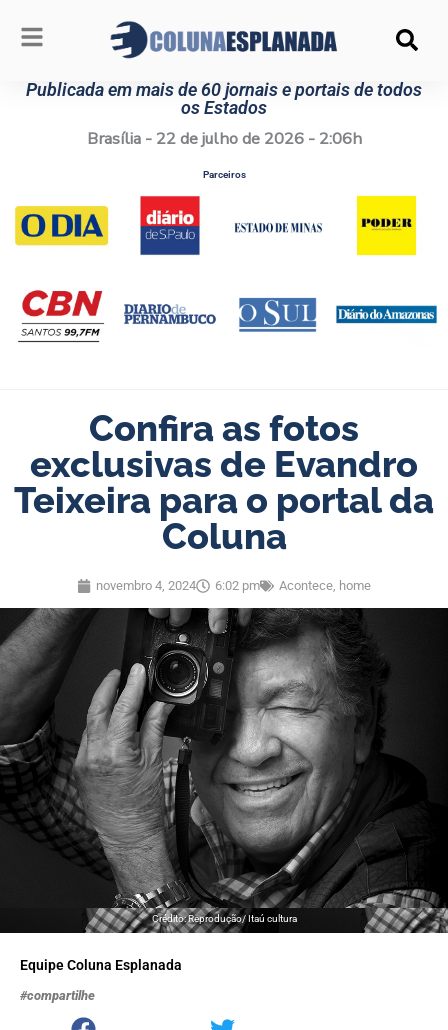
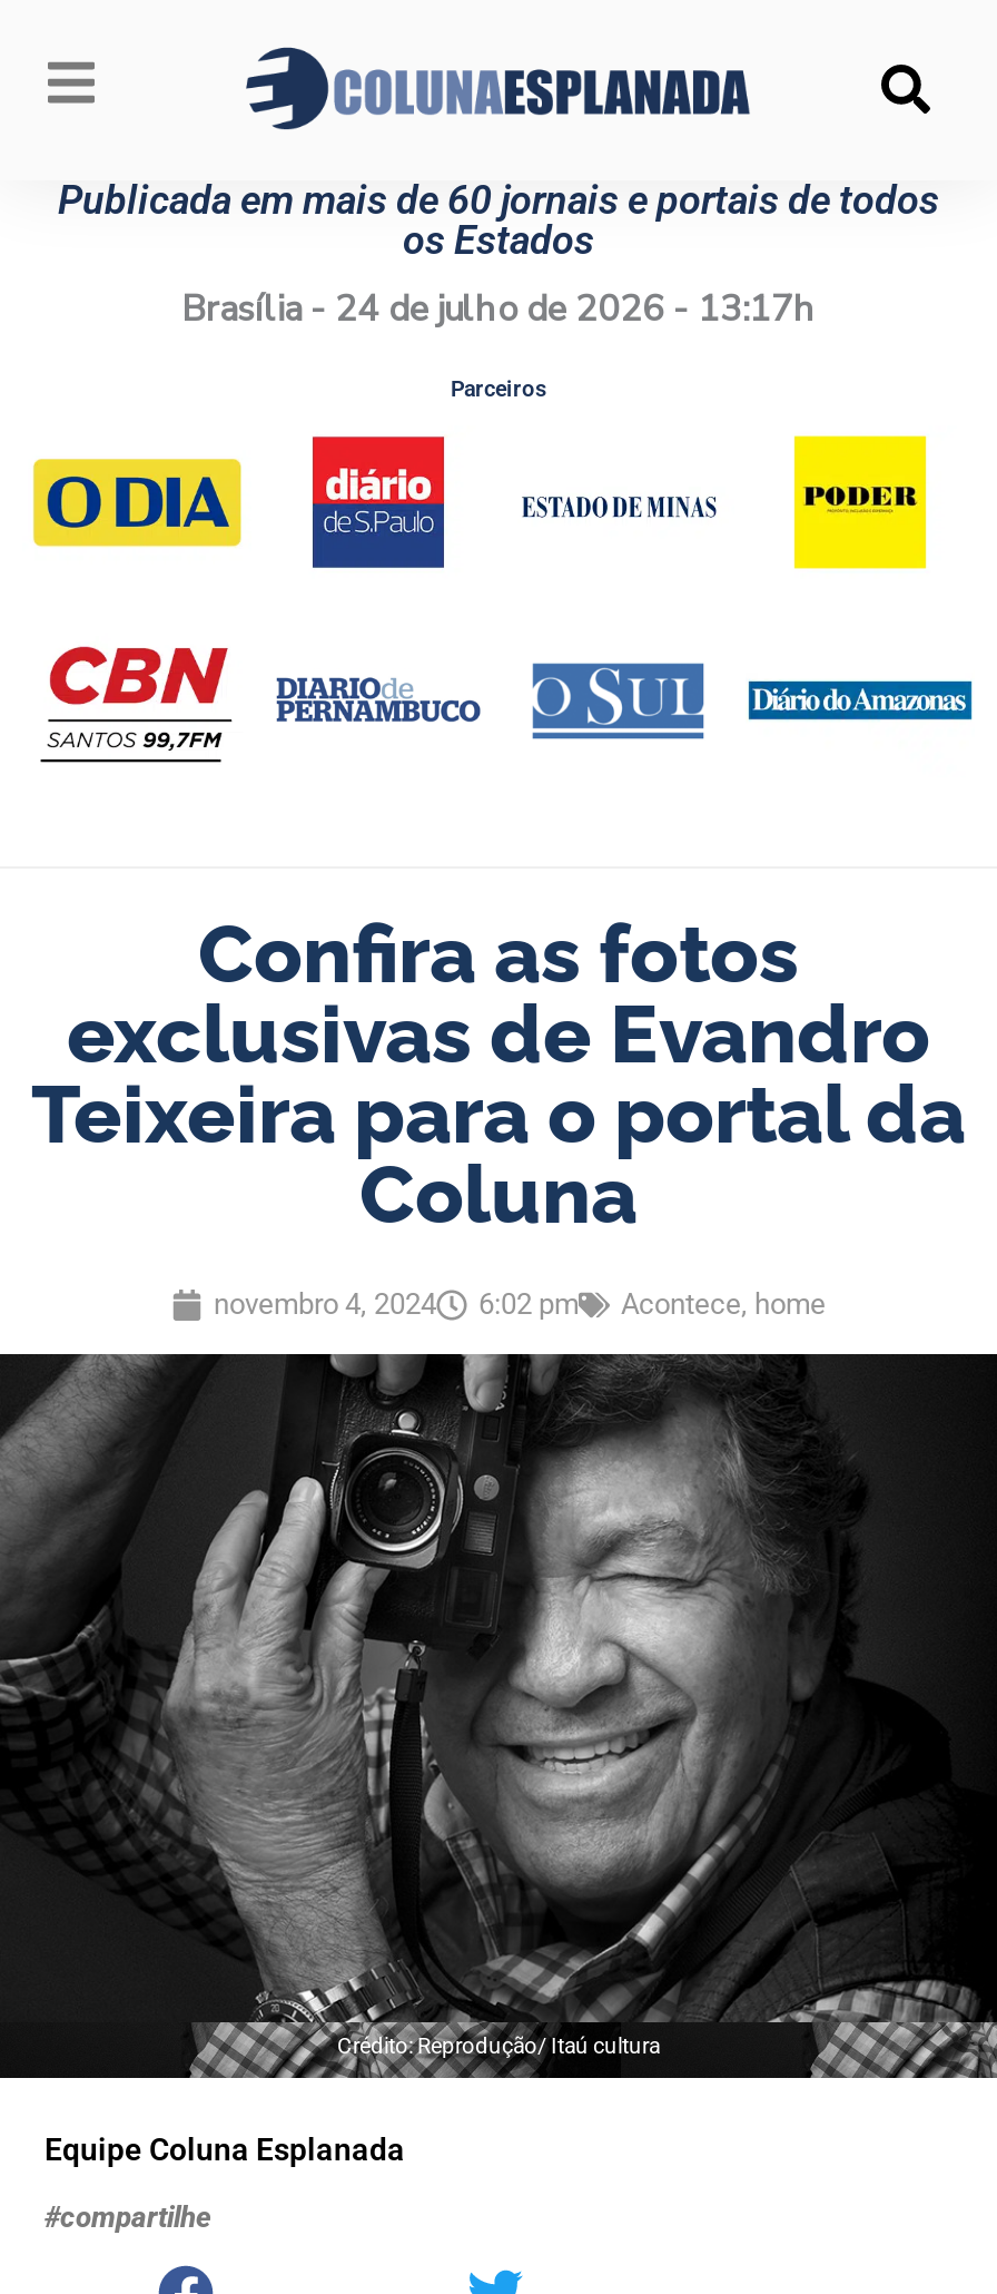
[86,127,361,150] Brasília - 22 de julho de 2026 - 2:06h -> [181,283,816,335] Brasília - 24 de julho de 2026 - 13:17h

